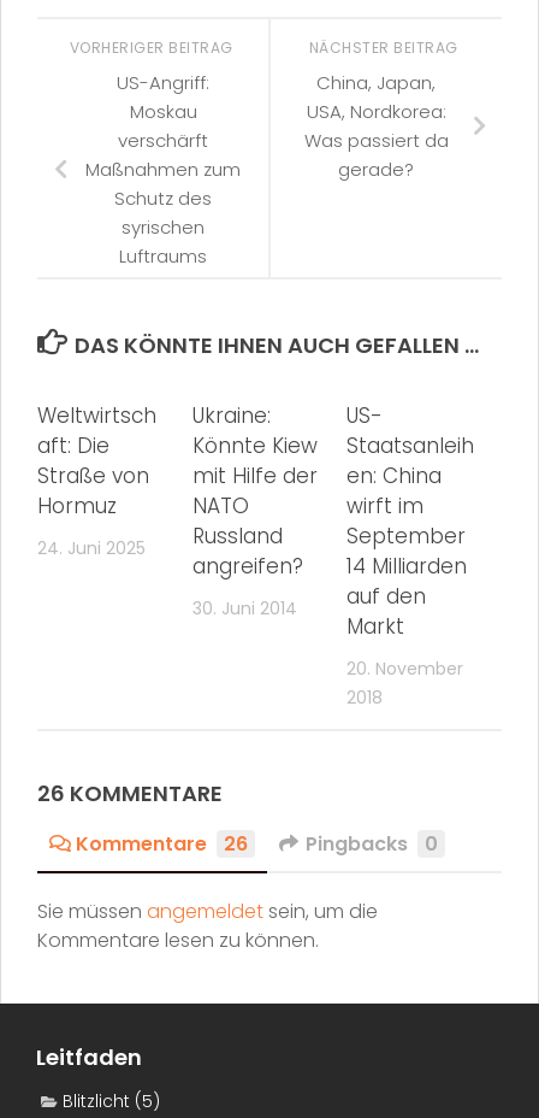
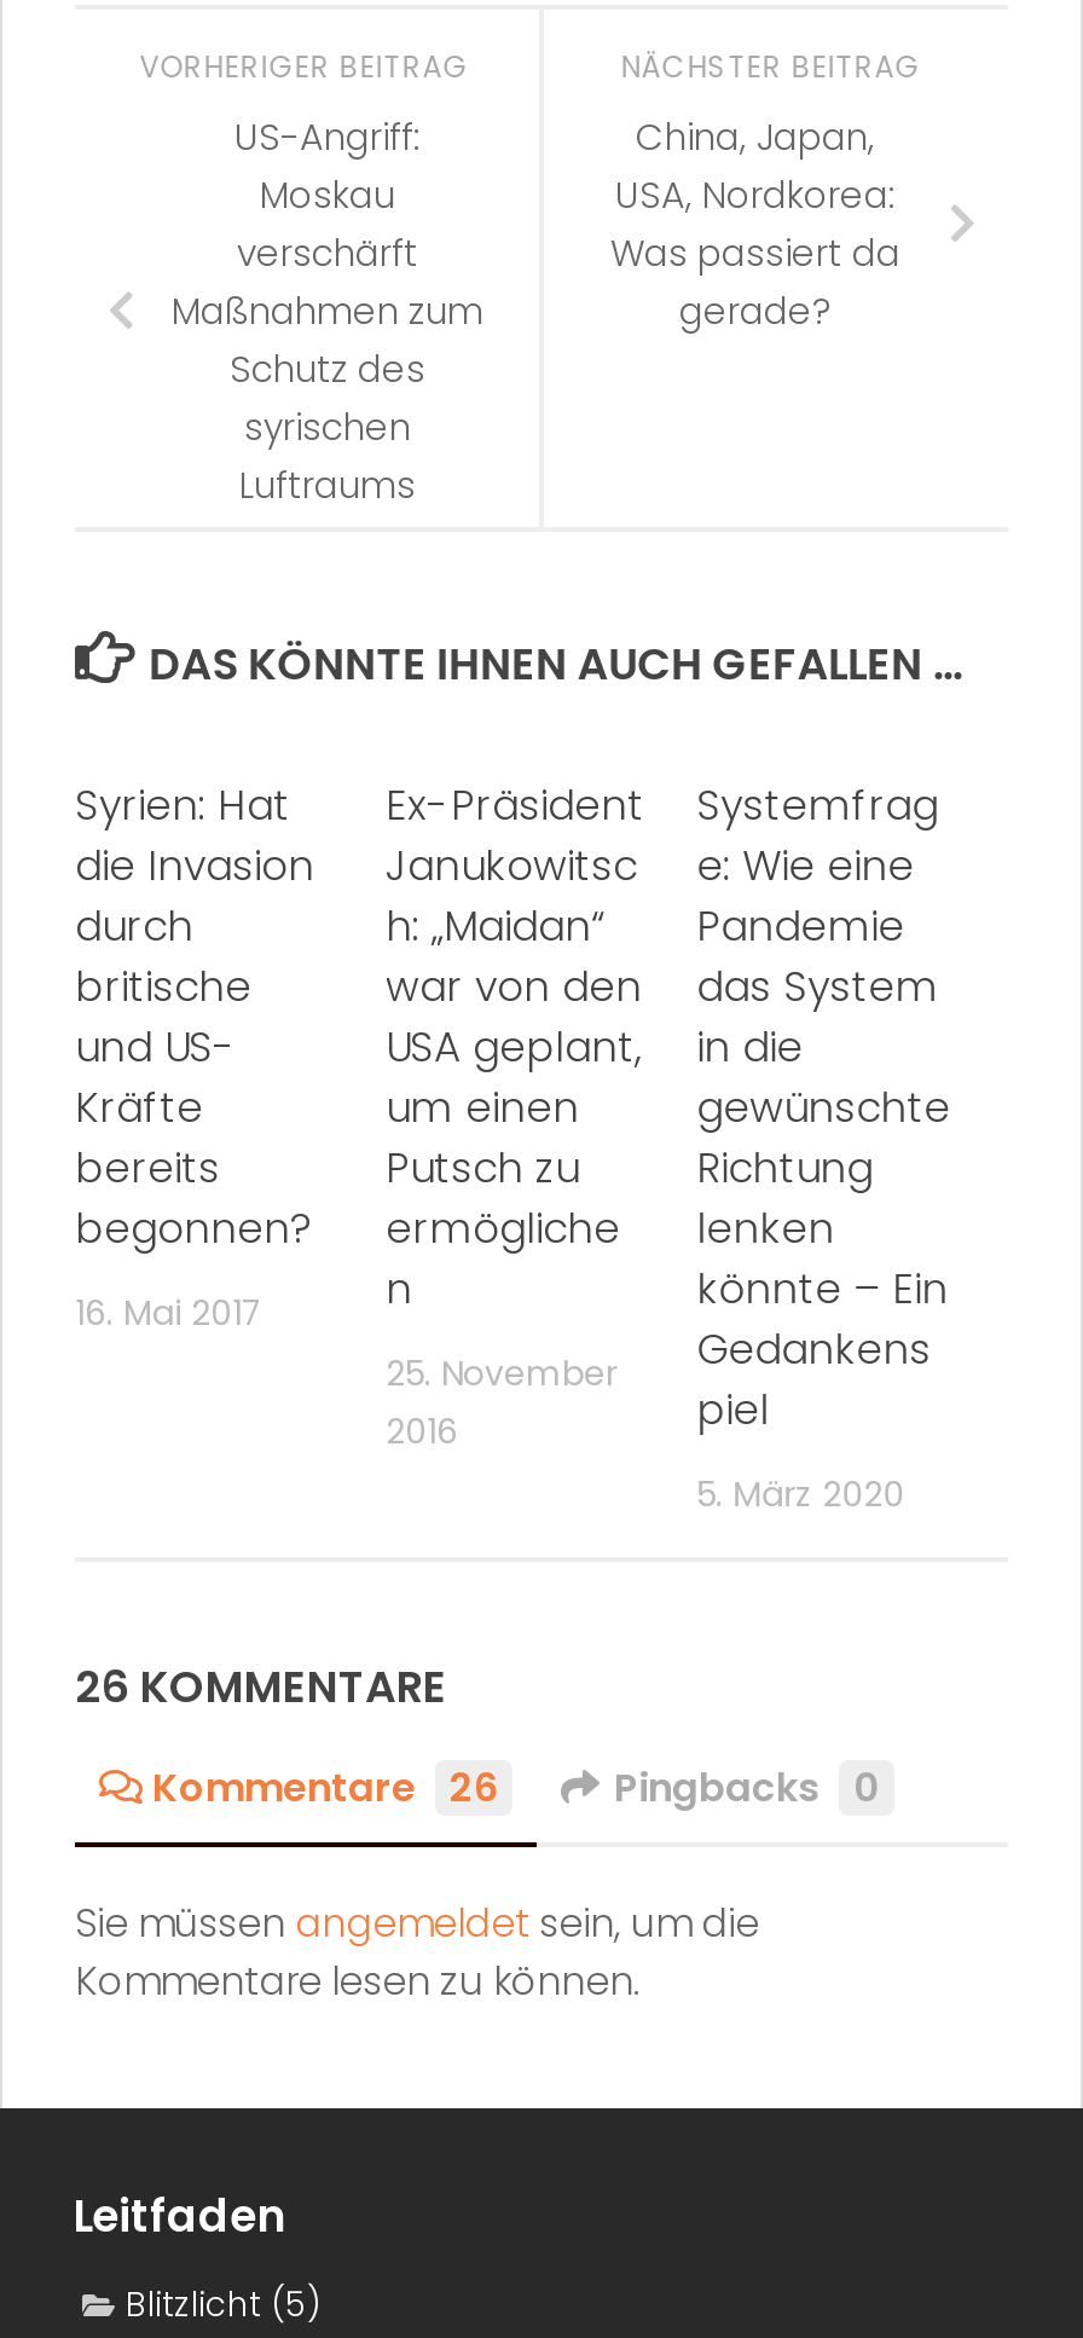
[37,401,156,520] Weltwirtsch | aft: Die | Straße von | Hormuz -> [75,776,314,1257] Syrien: Hat | die Invasion | durch | britische | und US- | Kräfte | bereits | begonnen?
[192,401,317,580] Ukraine: | Könnte Kiew | mit Hilfe der | NATO | Russland | angreifen? -> [386,776,644,1317] Ex-Präsident | Janukowitsc | h: „Maidan“ | war von den | USA geplant, | um einen | Putsch zu | ermögliche | n
[347,401,474,641] US- | Staatsanleih | en: China | wirft im | September | 14 Milliarden | auf den | Markt -> [696,776,950,1438] Systemfrag | e: Wie eine | Pandemie | das System | in die | gewünschte | Richtung | lenken | könnte – Ein | Gedankens | piel
[37,536,146,560] 24. Juni 2025 -> [75,1288,263,1337] 16. Mai 2017
[192,596,297,620] 30. Juni 2014 -> [386,1349,618,1455] 25. November | 2016
[347,656,463,709] 20. November | 2018 -> [696,1470,904,1518] 5. März 2020

